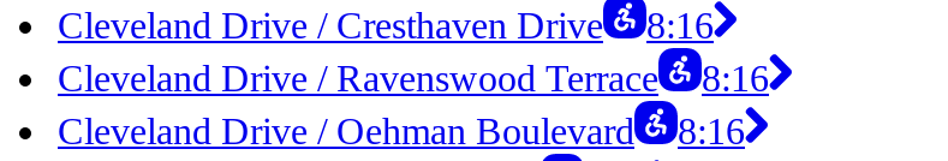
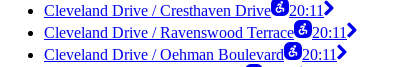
[58,5,714,46] Cleveland Drive / Cresthaven Drive 8:16 -> [44,2,324,19] Cleveland Drive / Cresthaven Drive 20:11
[58,58,769,99] Cleveland Drive / Ravenswood Terrace 8:16 -> [44,24,347,41] Cleveland Drive / Ravenswood Terrace 20:11
[58,111,745,152] Cleveland Drive / Oehman Boulevard 8:16 -> [44,46,337,63] Cleveland Drive / Oehman Boulevard 20:11

